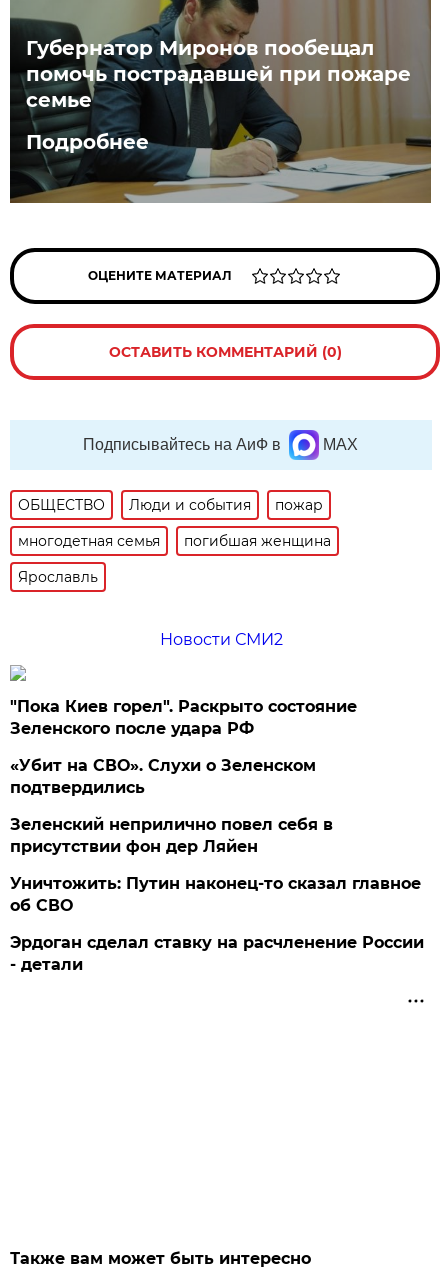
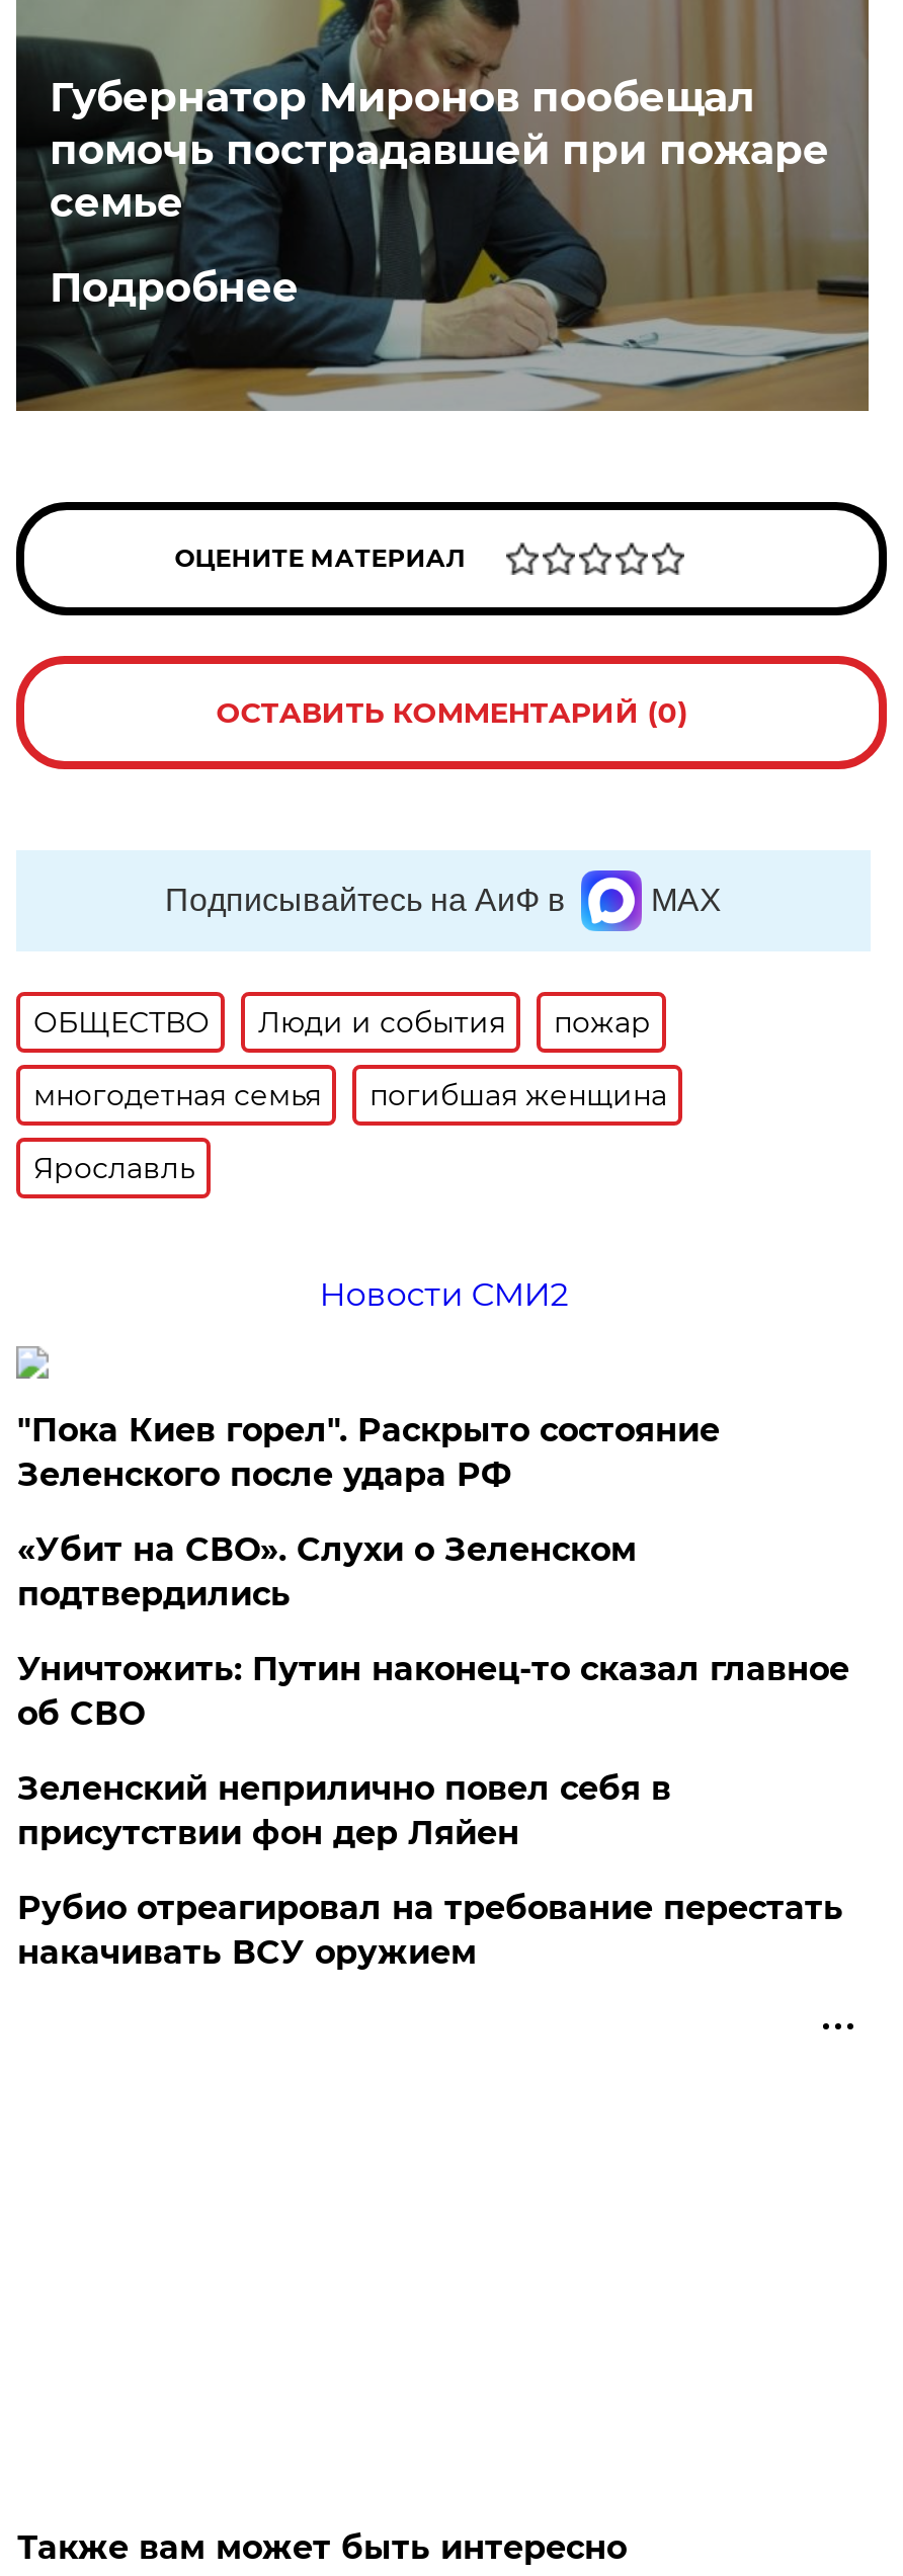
moved [10,815,333,856] -> [17,1768,671,1851]: Зеленский неприлично повел cебя в | присутствии фон дер Ляйен
moved [10,874,421,915] -> [17,1649,849,1732]: Уничтожить: Путин наконец-то сказал главное | об СВО
[10,933,424,974] Эрдоган сделал ставку на расчленение России | - детали -> [17,1888,843,1971] Рубио отреагировал на требование перестать | накачивать ВСУ оружием

